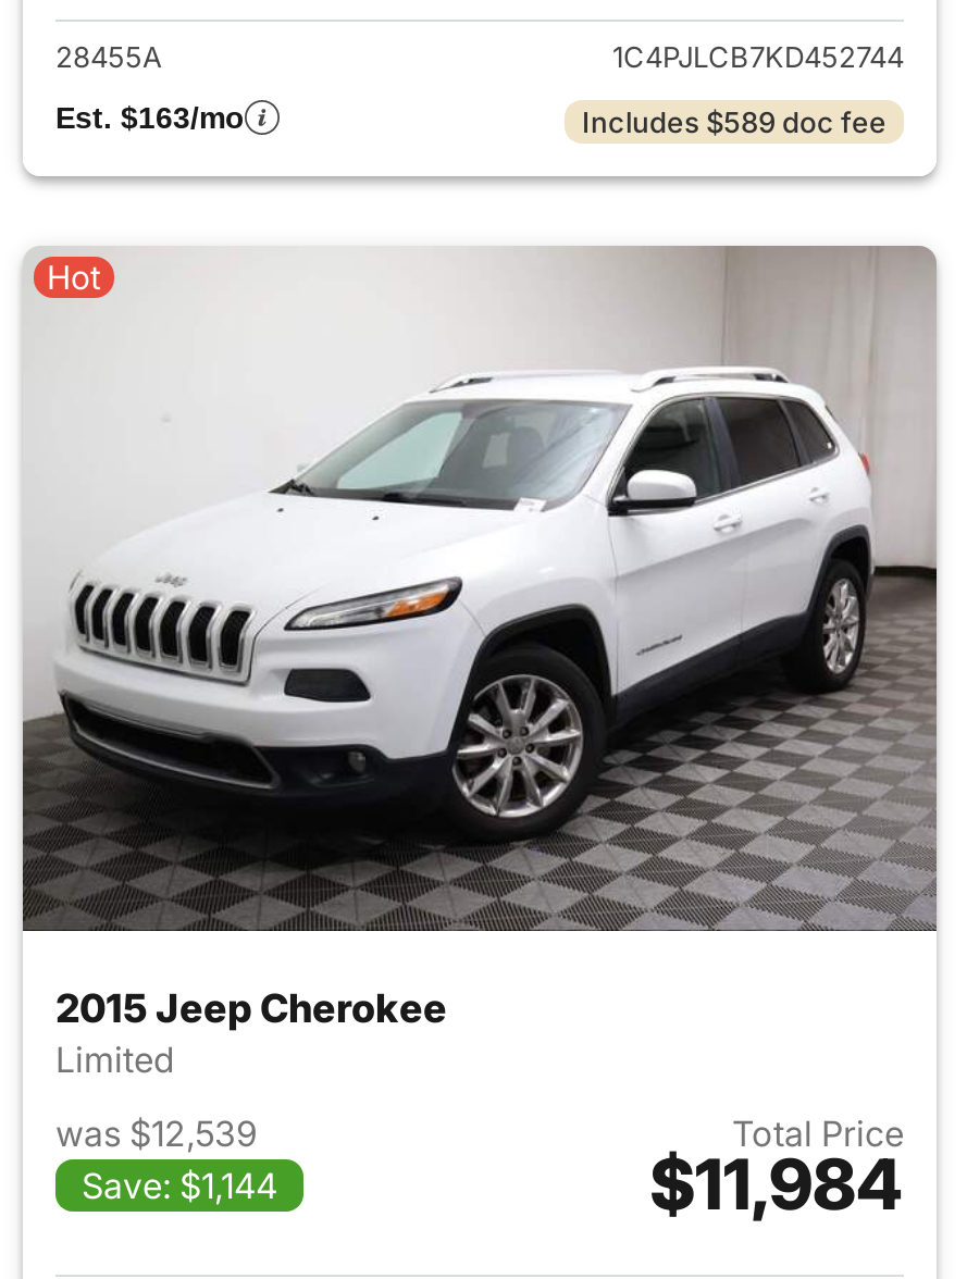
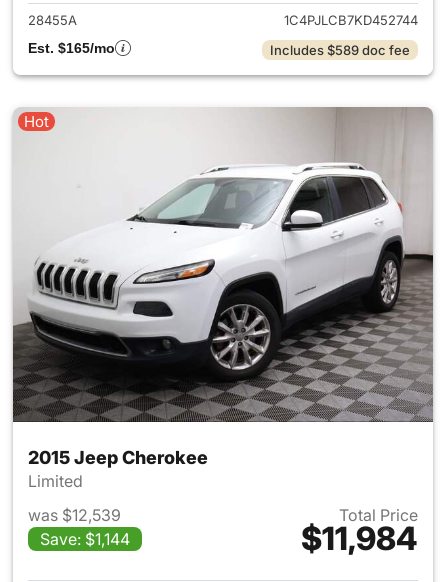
[55,100,245,135] Est. $163/mo -> [28,40,115,56] Est. $165/mo

